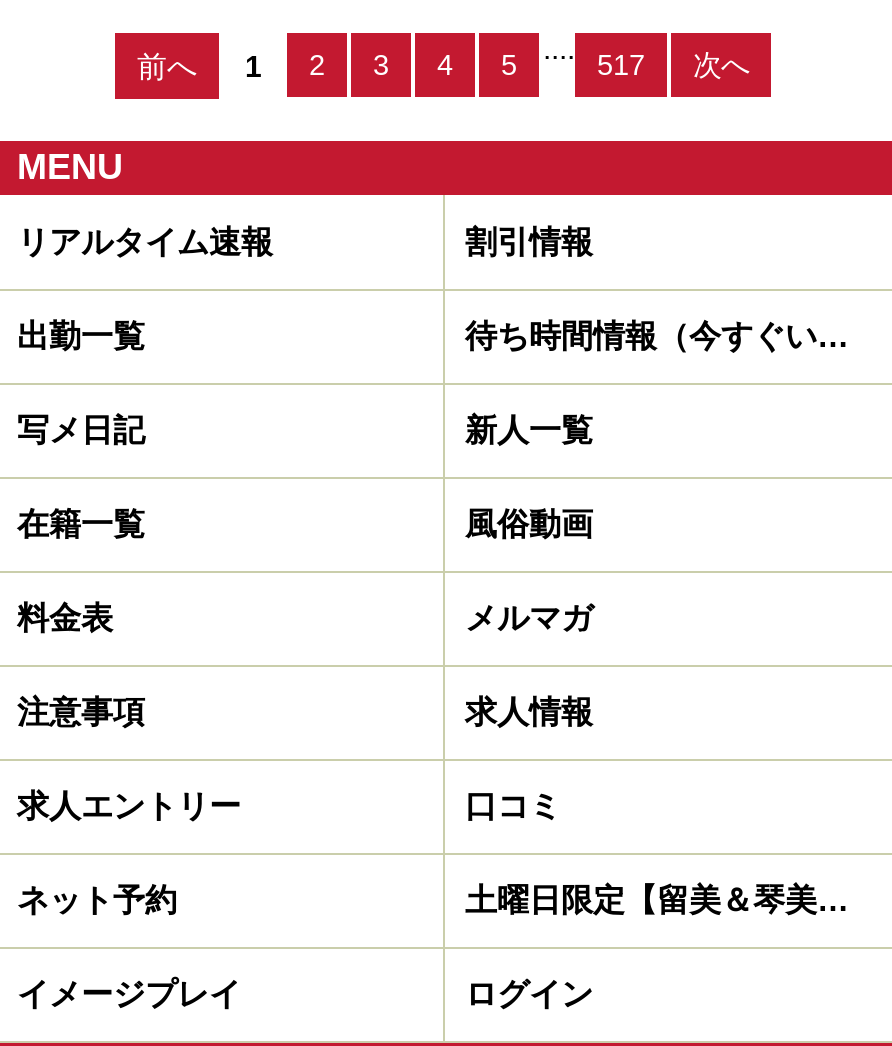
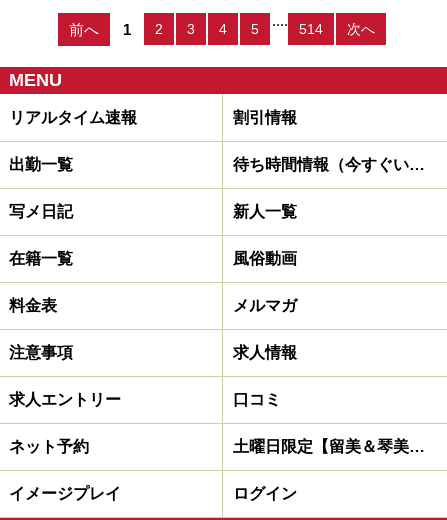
[597,49,645,81] 517 -> [299,21,323,37] 514

